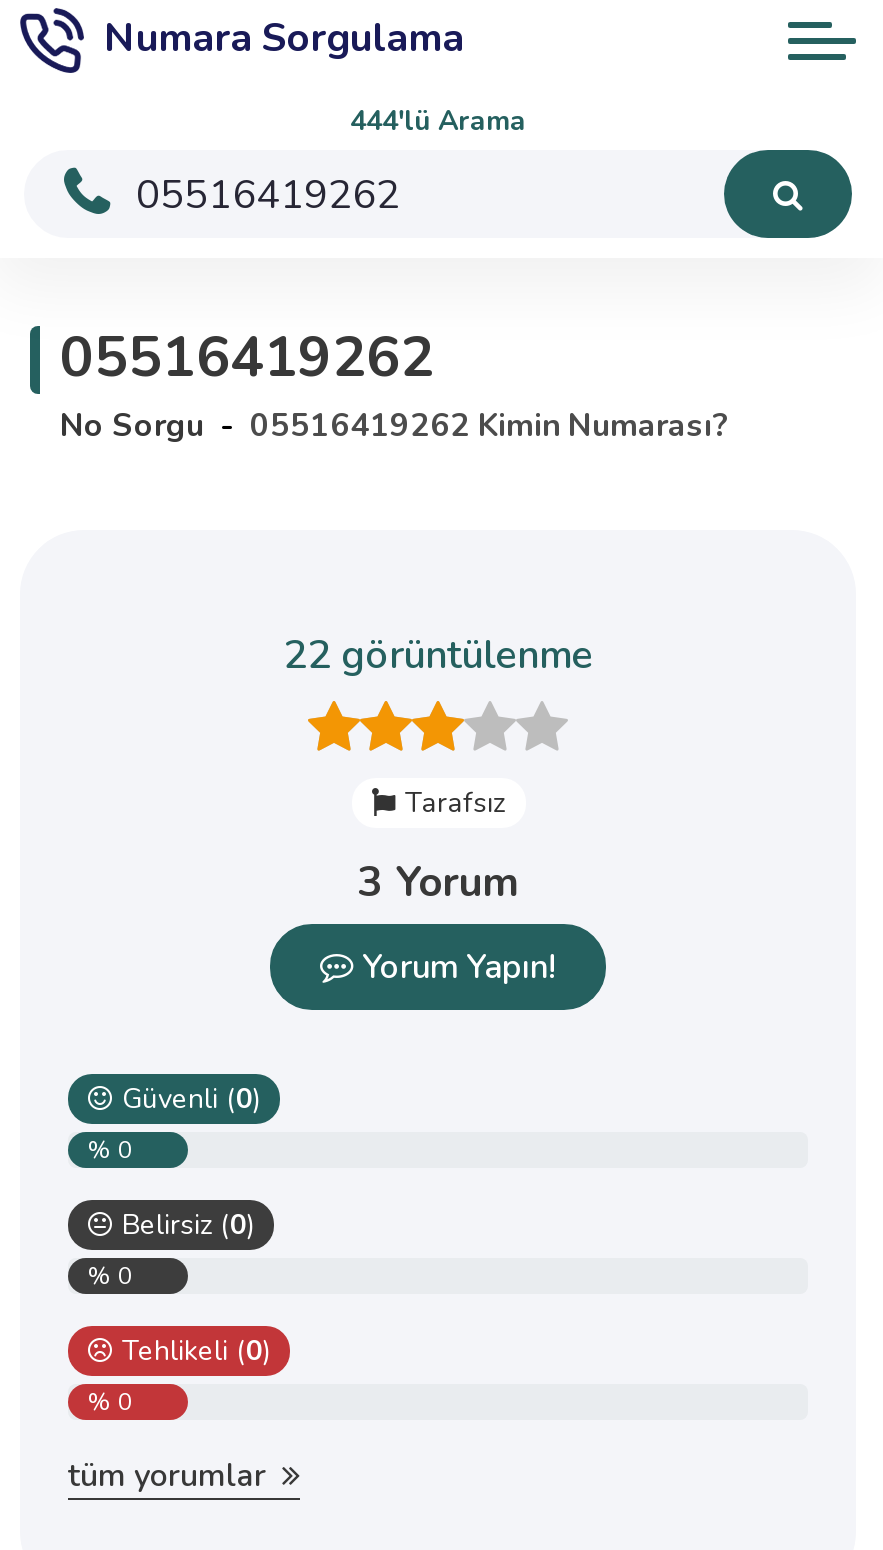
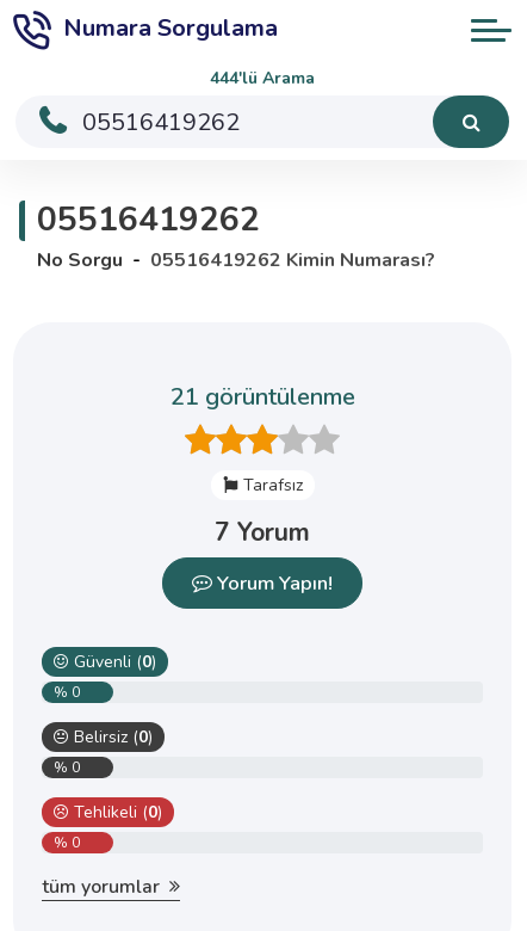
[283,628,593,682] 22 görüntülenme -> [170,381,355,413] 21 görüntülenme
[358,854,518,910] 3 Yorum -> [215,516,310,549] 7 Yorum

